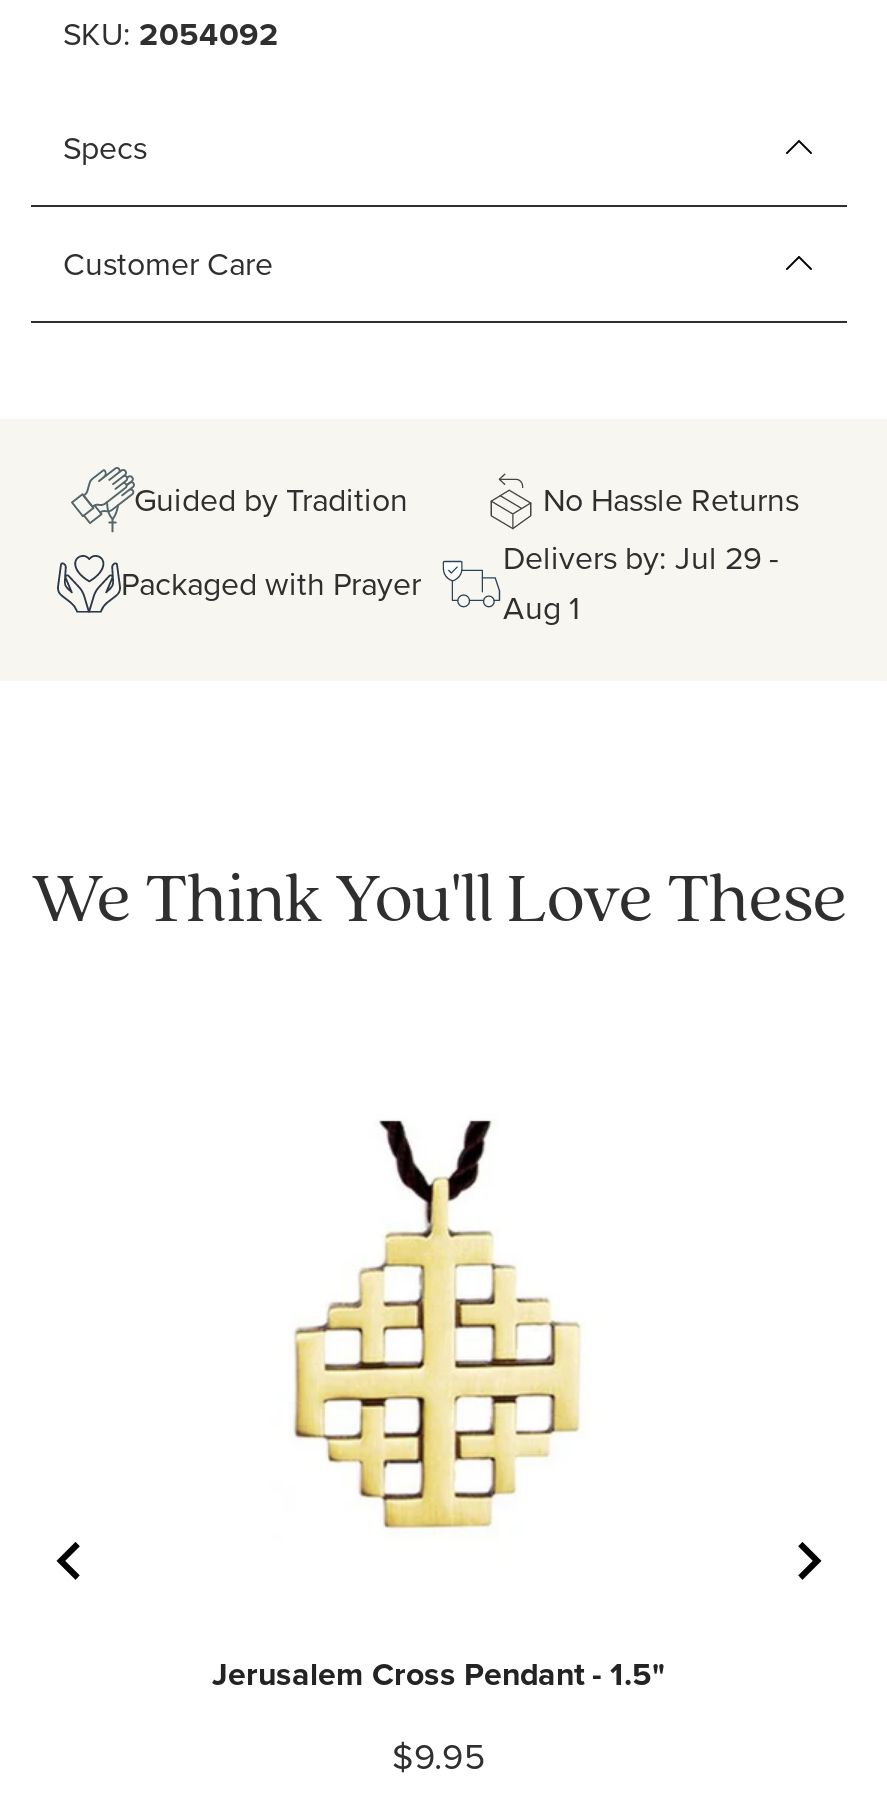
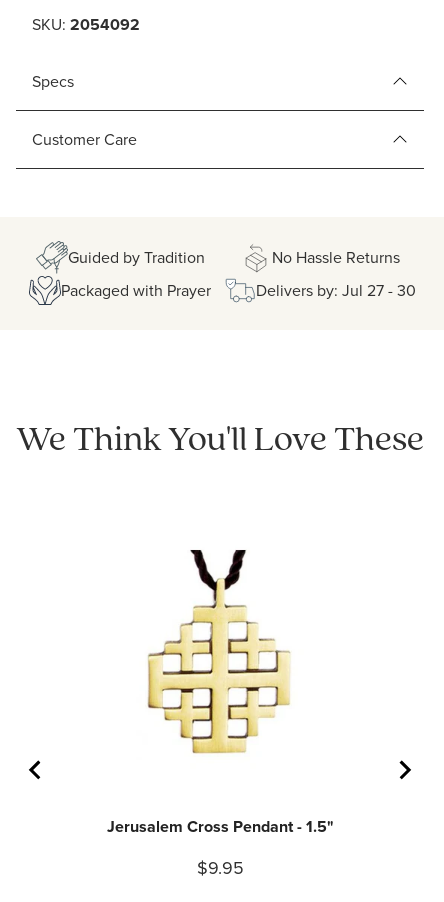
[503,536,779,630] Delivers by: Jul 29 - | Aug 1 -> [256,279,416,301] Delivers by: Jul 27 - 30

